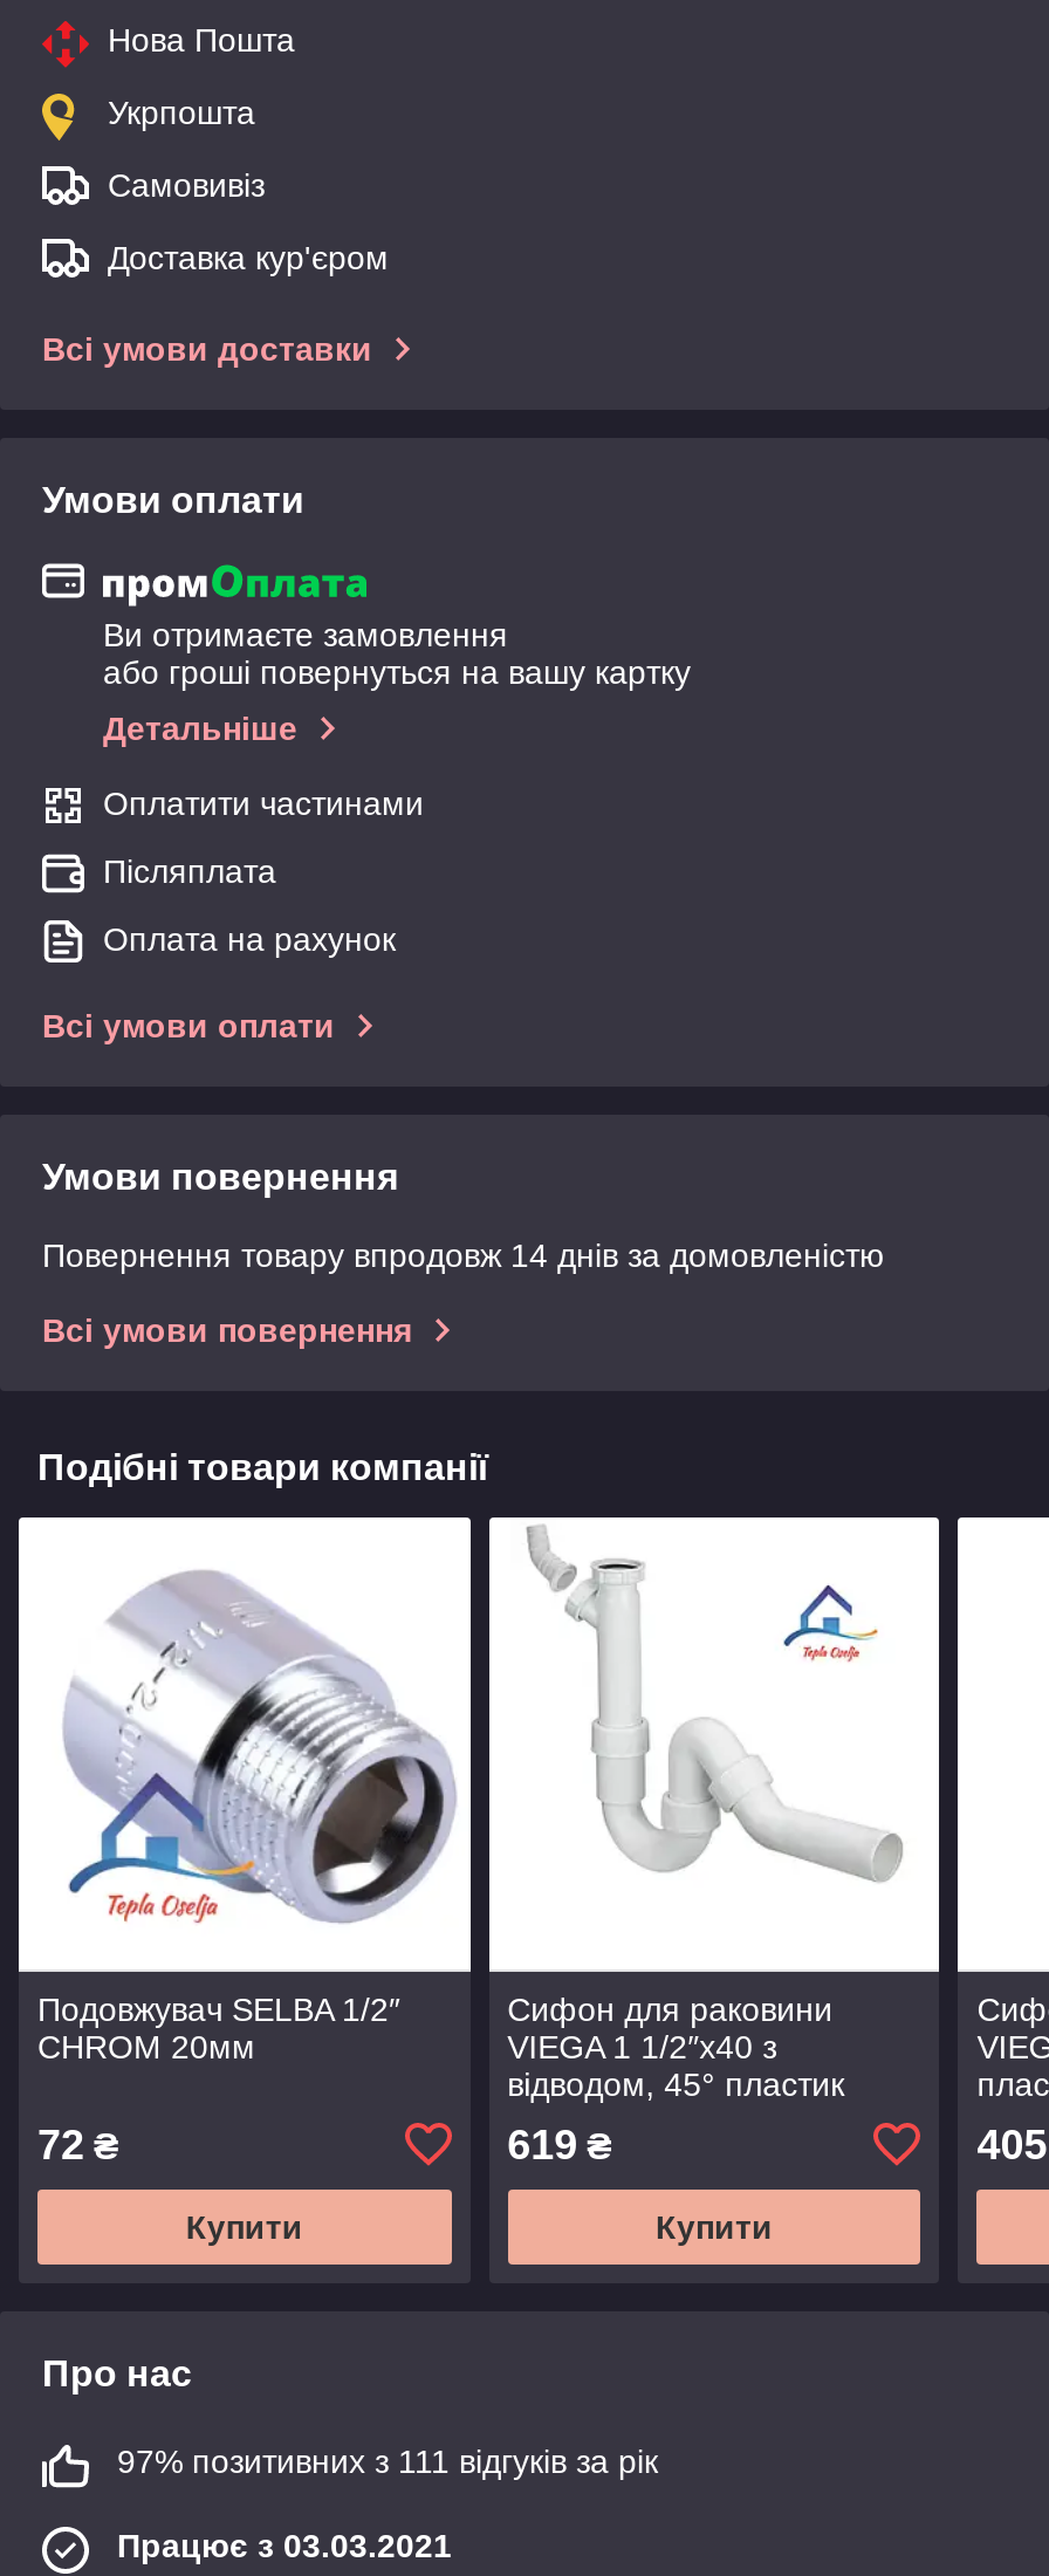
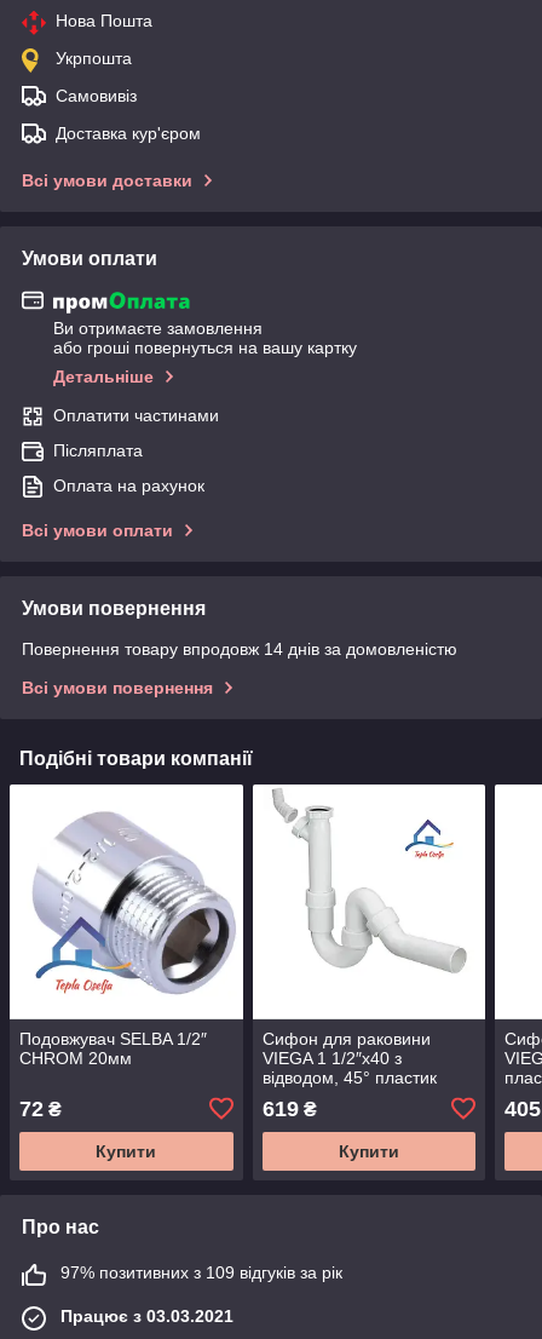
[117,2442,658,2480] 97% позитивних з 111 відгуків за рік -> [60,1262,342,1282] 97% позитивних з 109 відгуків за рік

